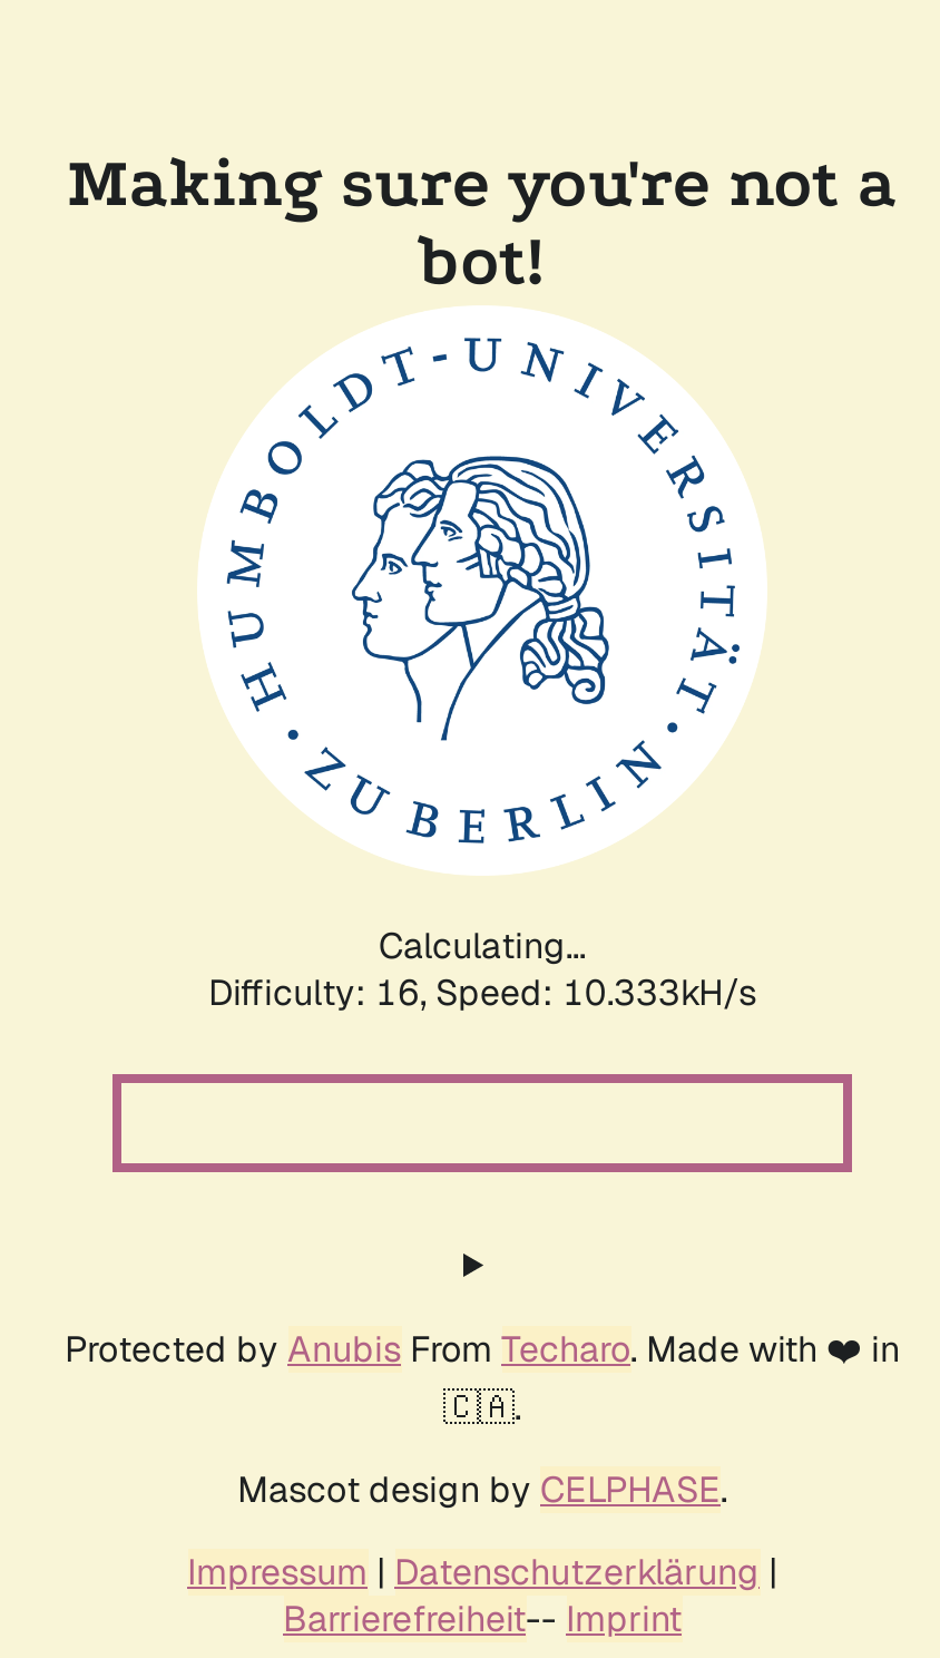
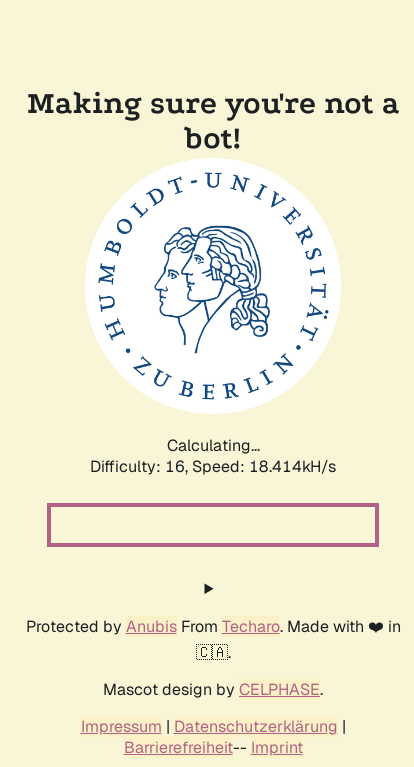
[208,969,756,1016] Difficulty: 16, Speed: 10.333kH/s -> [90,456,336,477] Difficulty: 16, Speed: 18.414kH/s

